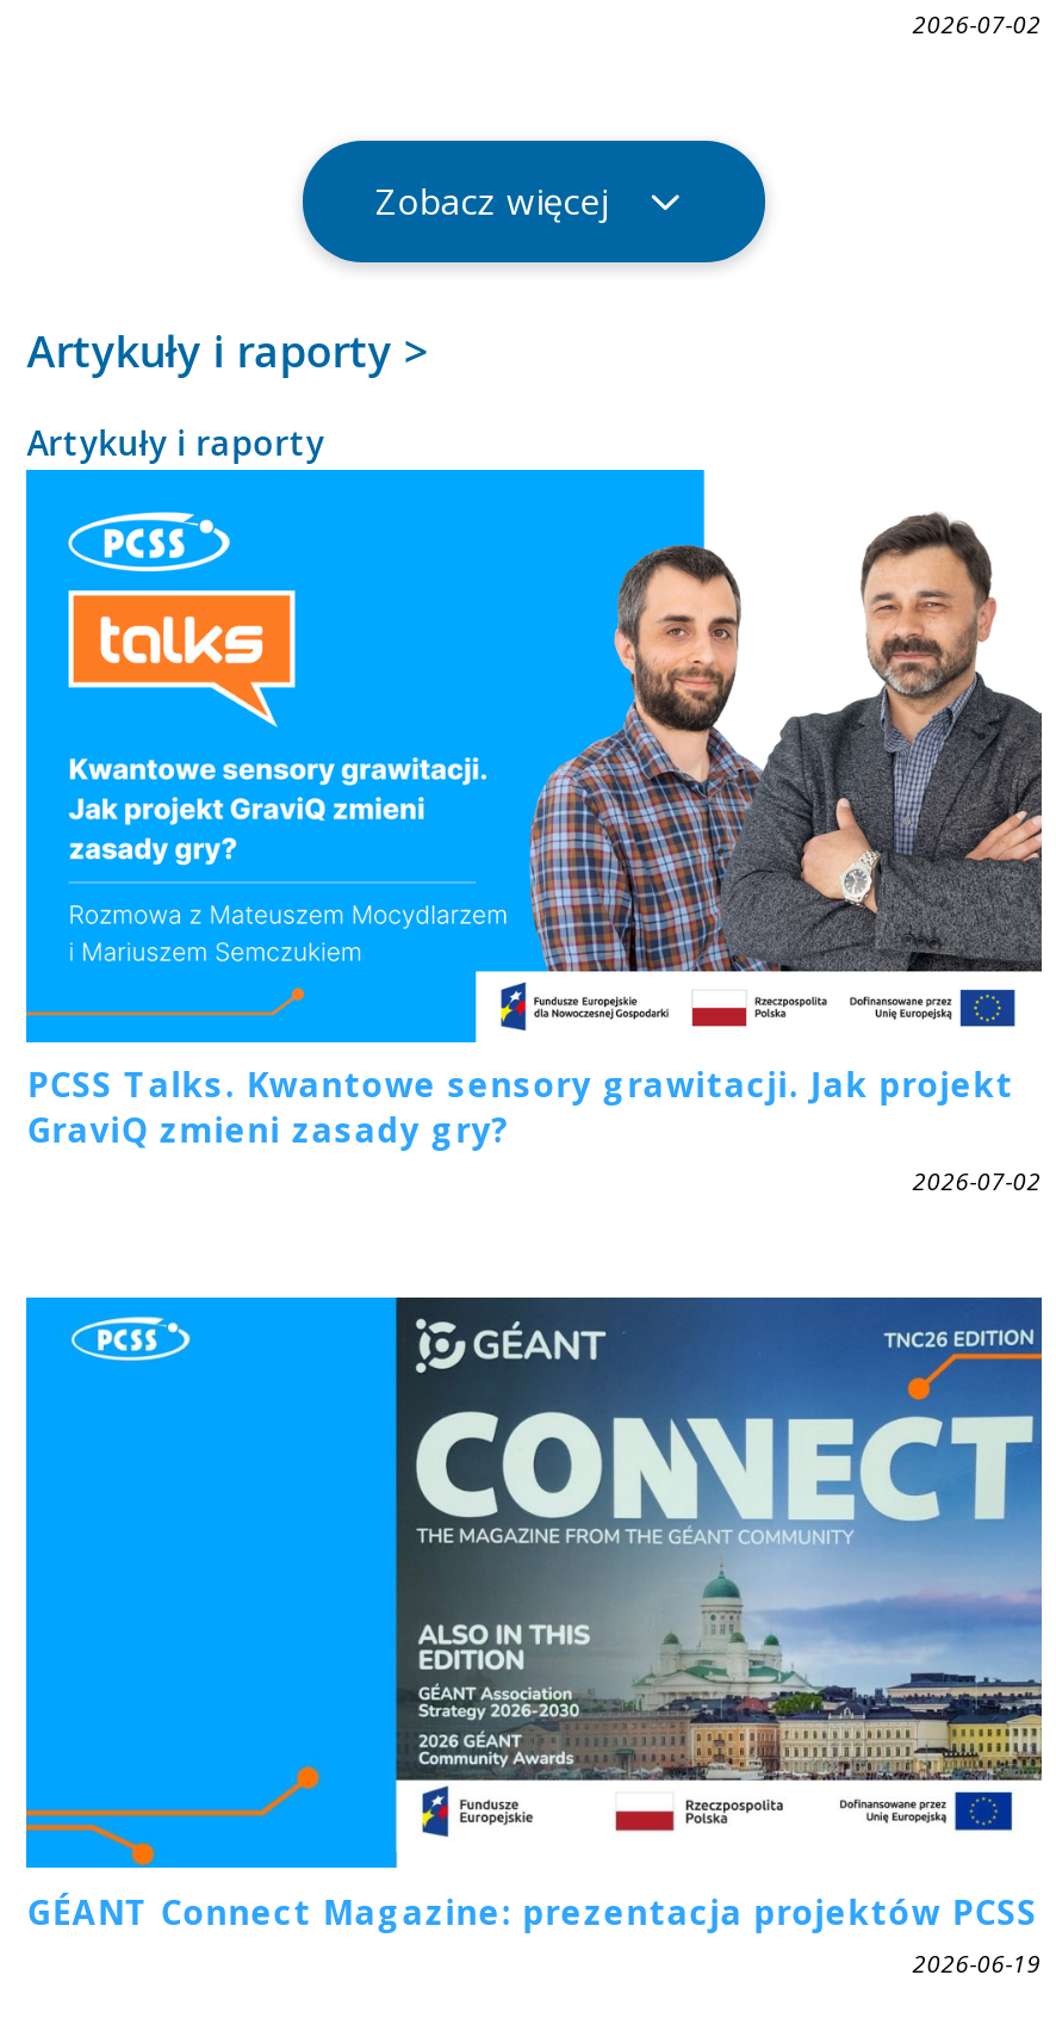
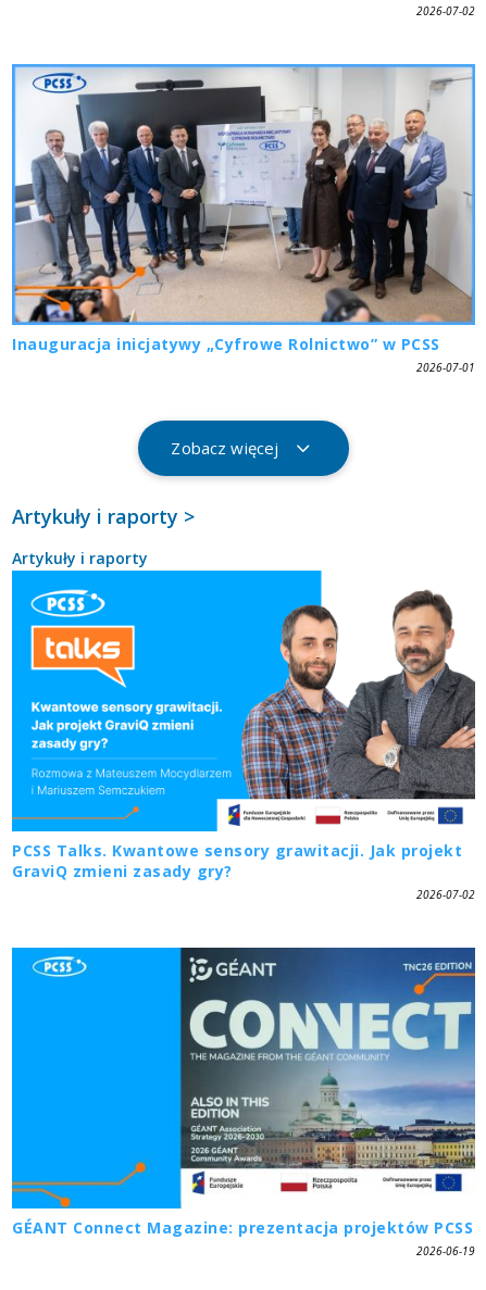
none -> [11,63,476,375] [image] | Inauguracja inicjatywy „Cyfrowe Rolnictwo” w PCSS | 2026-07-01

